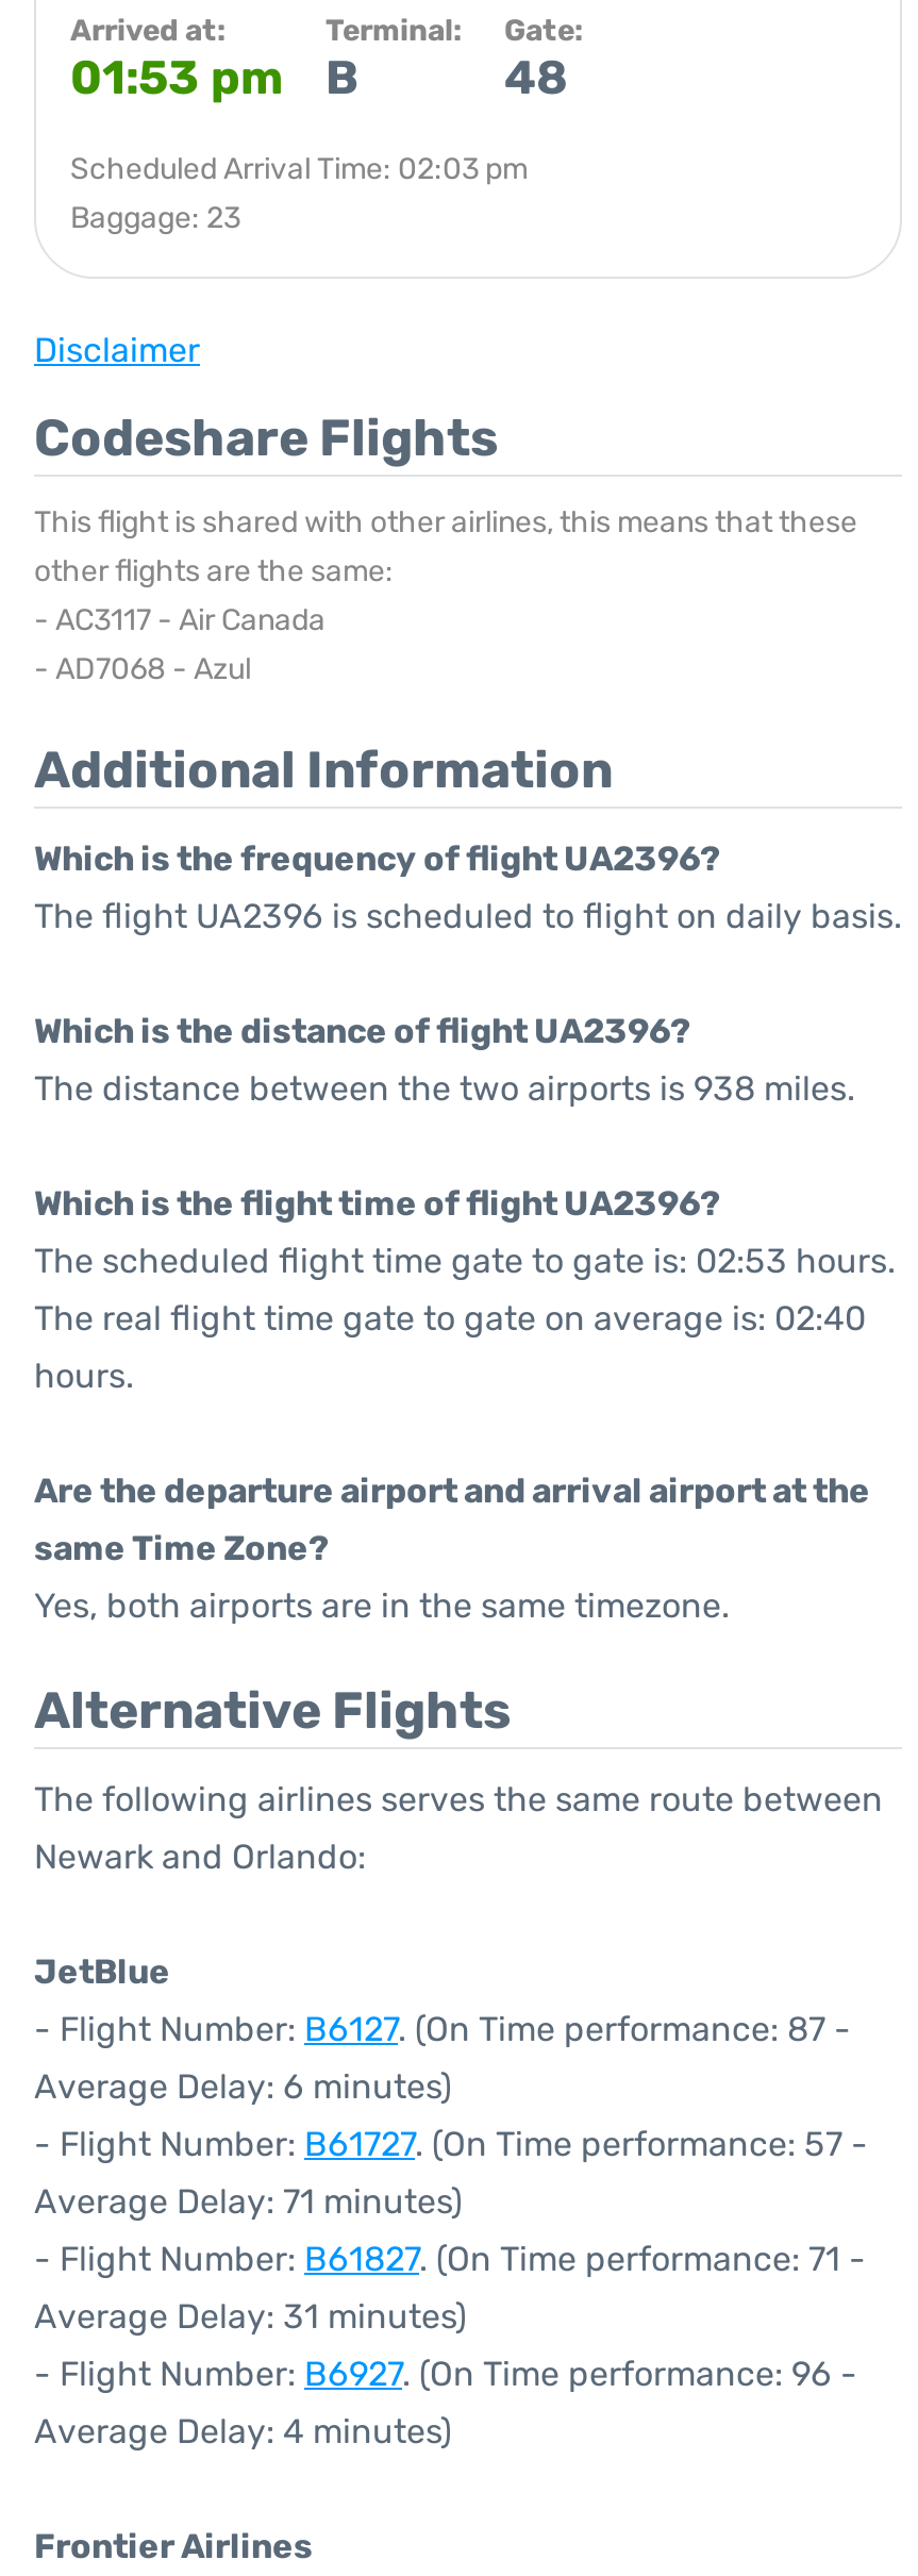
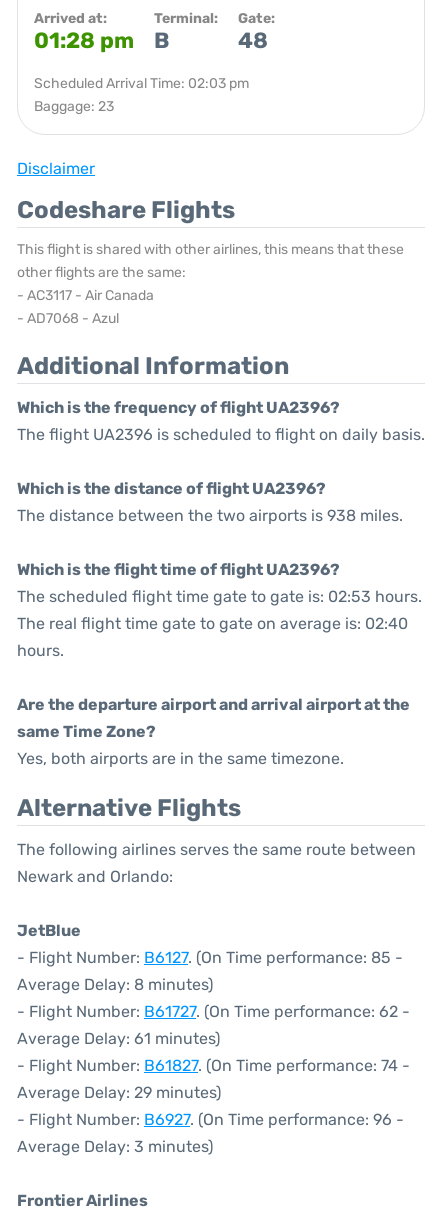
[70,49,357,106] 01:53 pm B -> [34,27,169,54] 01:28 pm B
[34,2009,851,2049] - Flight Number: B6127. (On Time performance: 87 - -> [17,948,403,967] - Flight Number: B6127. (On Time performance: 85 -
[34,2066,451,2107] Average Delay: 6 minutes) -> [17,975,213,994] Average Delay: 8 minutes)
[34,2124,868,2164] - Flight Number: B61727. (On Time performance: 57 - -> [17,1002,410,1021] - Flight Number: B61727. (On Time performance: 62 -
[34,2181,462,2222] Average Delay: 71 minutes) -> [17,1029,220,1048] Average Delay: 61 minutes)
[34,2239,866,2279] - Flight Number: B61827. (On Time performance: 71 - -> [17,1056,410,1075] - Flight Number: B61827. (On Time performance: 74 -
[34,2296,466,2337] Average Delay: 31 minutes) -> [17,1083,221,1102] Average Delay: 29 minutes)
[34,2411,451,2452] Average Delay: 4 minutes) -> [17,1137,213,1156] Average Delay: 3 minutes)

